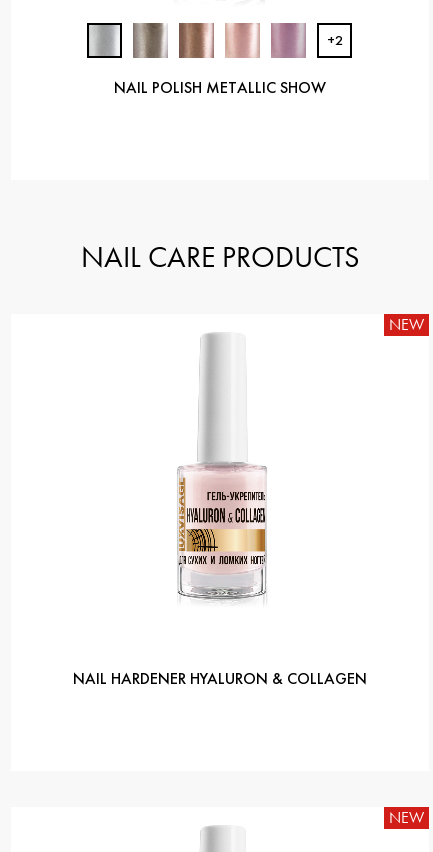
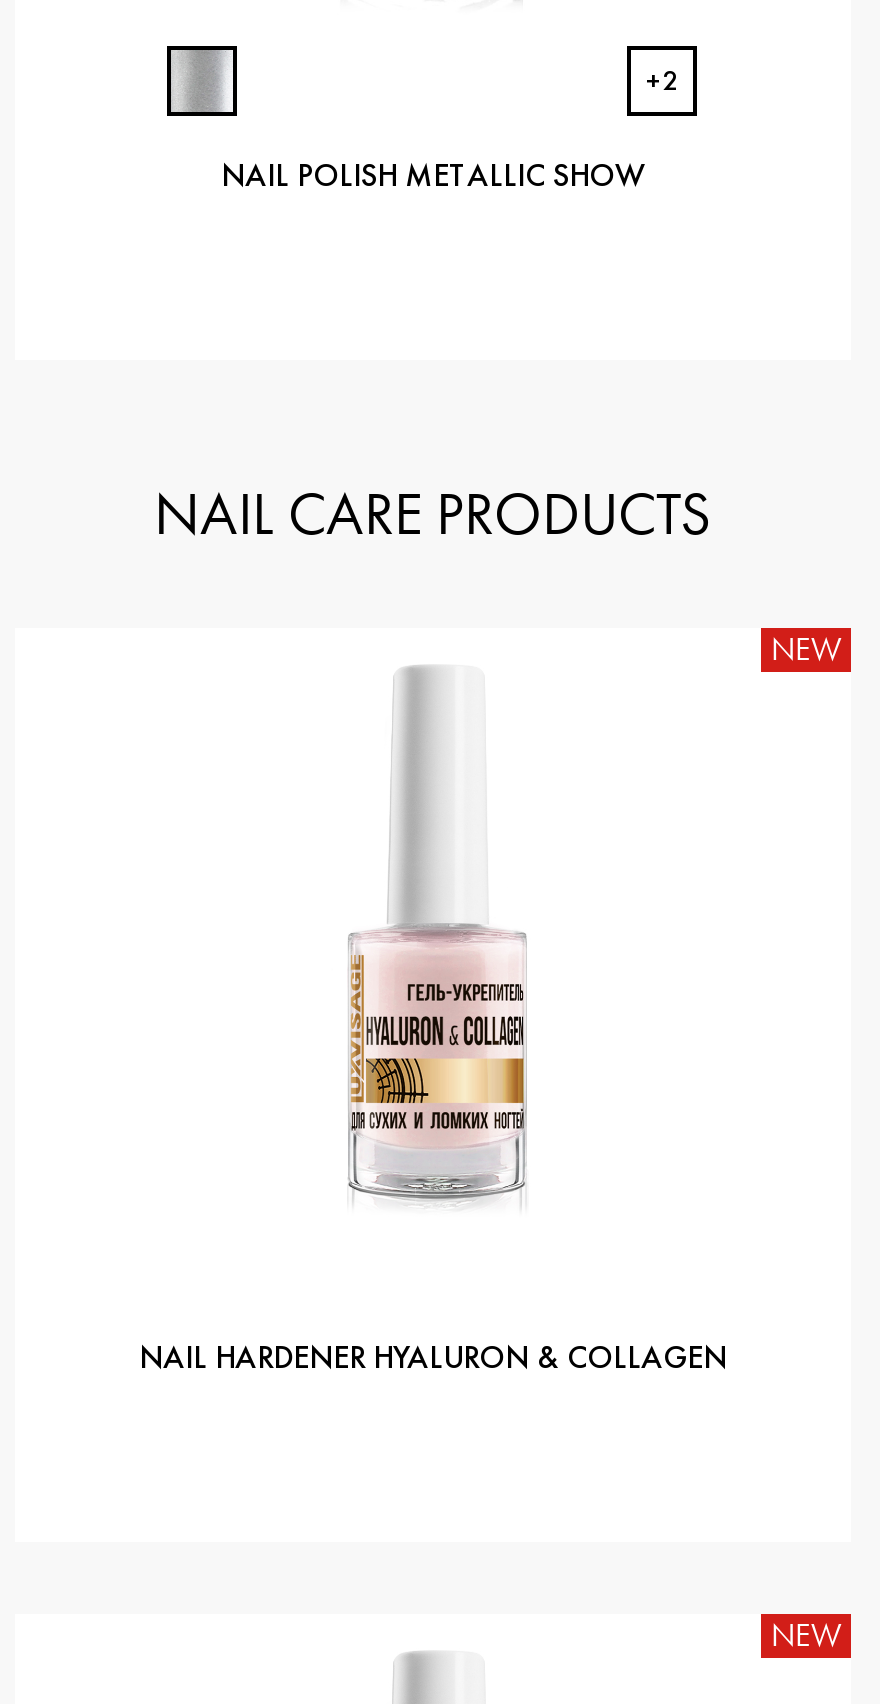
[132,22,169,59] [image] -> none
[178,22,215,59] [image] -> none
[224,22,261,59] [image] -> none
[270,22,307,59] [image] -> none

